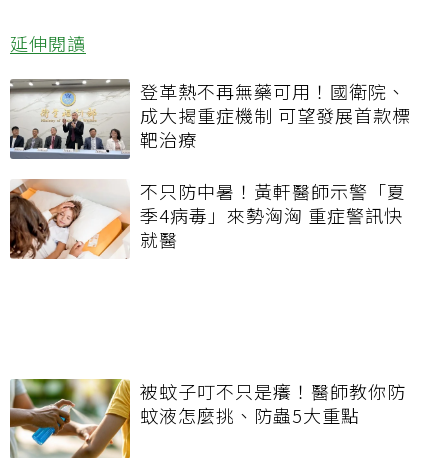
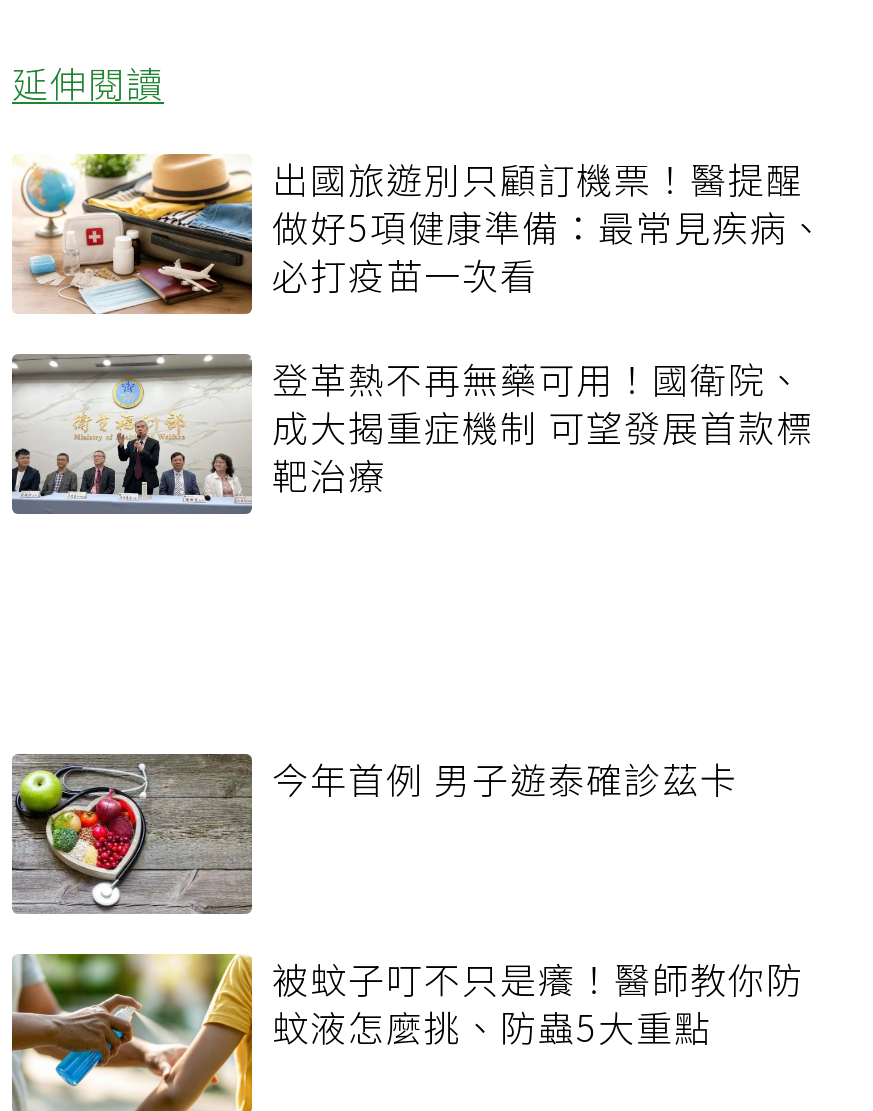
none -> [14,151,826,315] [image] | 出國旅遊別只顧訂機票！醫提醒 | 做好5項健康準備：最常見疾病、 | 必打疫苗一次看
none -> [10,751,254,915] [image]
[9,178,126,260] [image] -> none
[140,178,406,252] 不只防中暑！黃軒醫師示警「夏 | 季4病毒」來勢洶洶 重症警訊快 | 就醫 -> [272,751,738,803] 今年首例 男子遊泰確診茲卡

